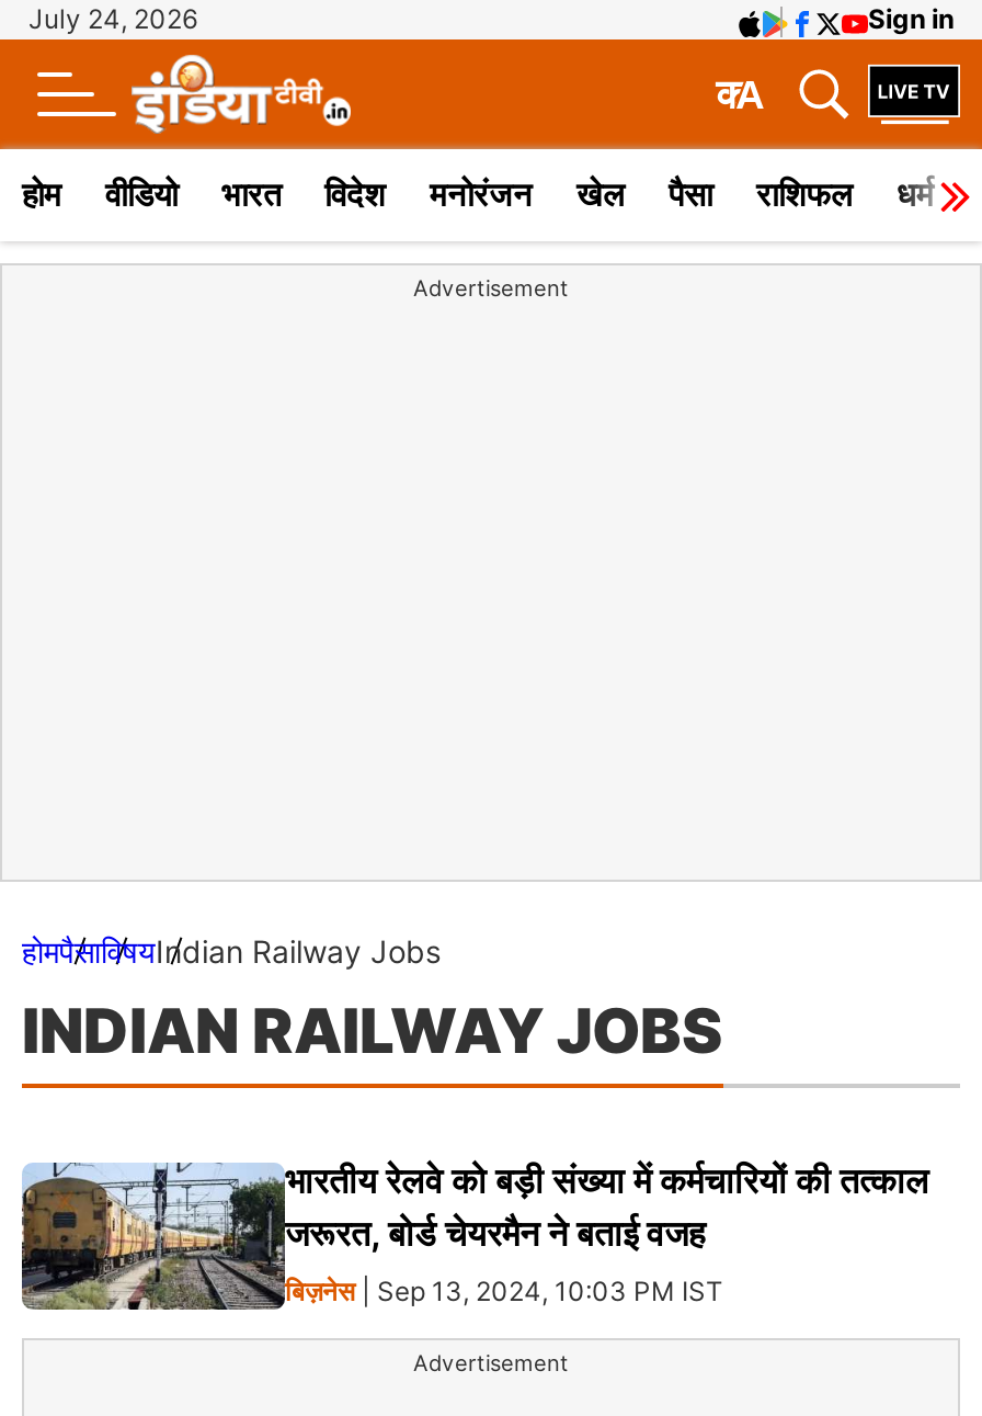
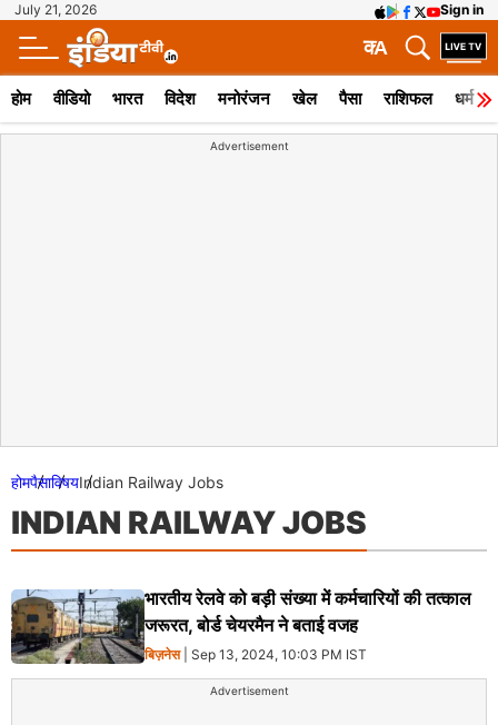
[28,2,197,35] July 24, 2026 -> [14,1,97,18] July 21, 2026

